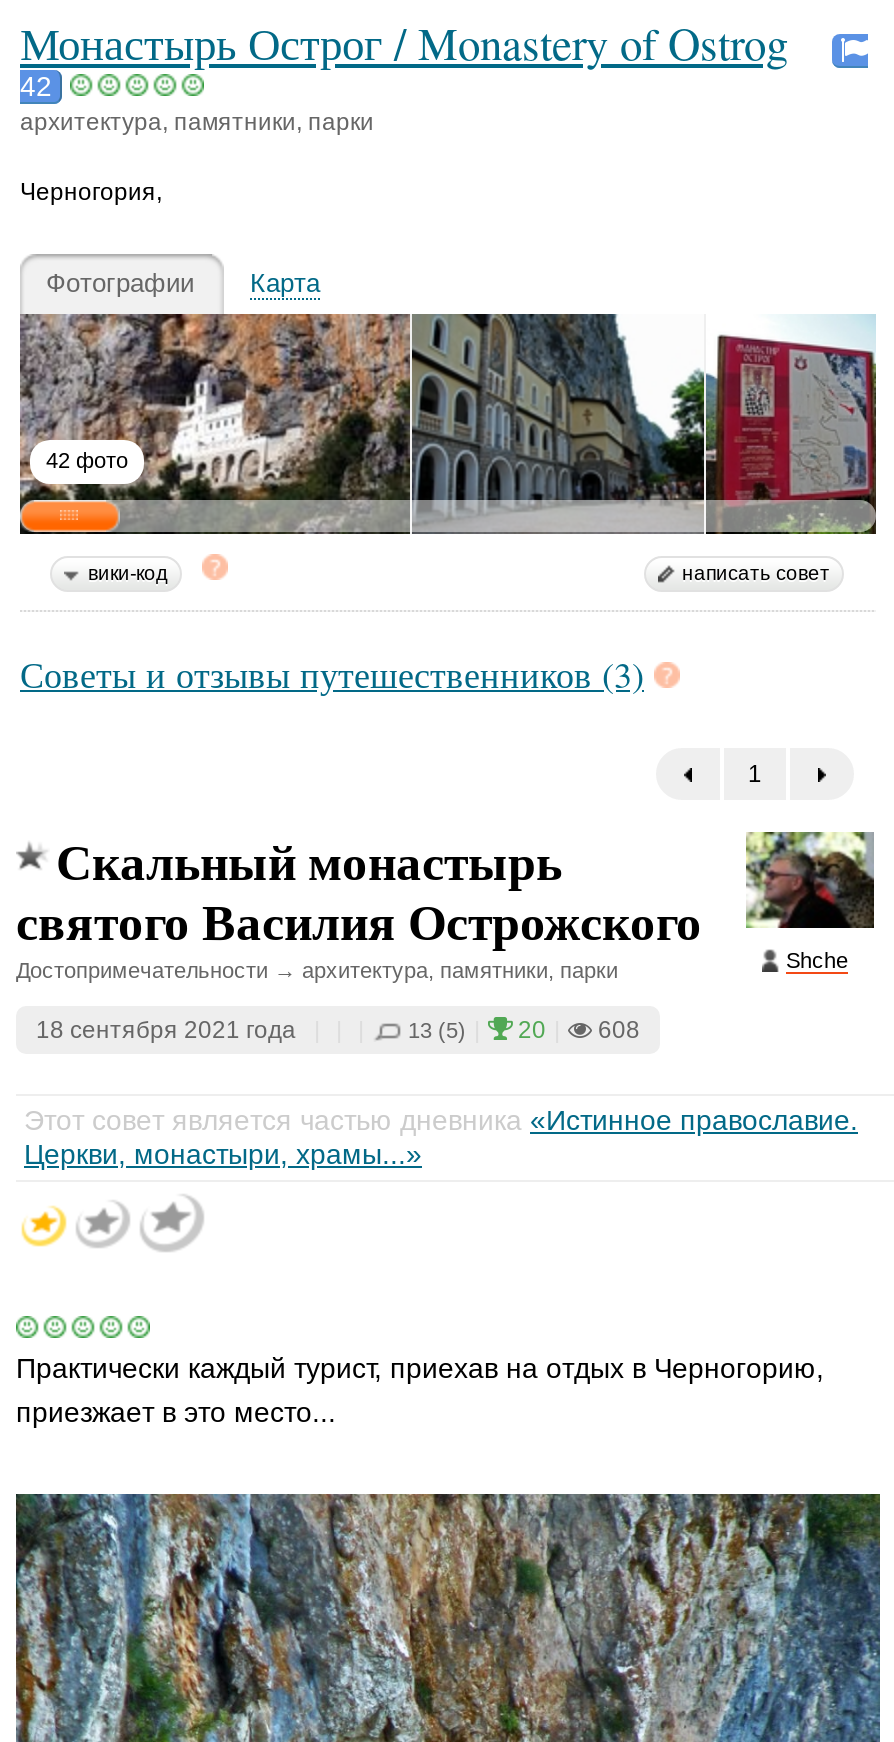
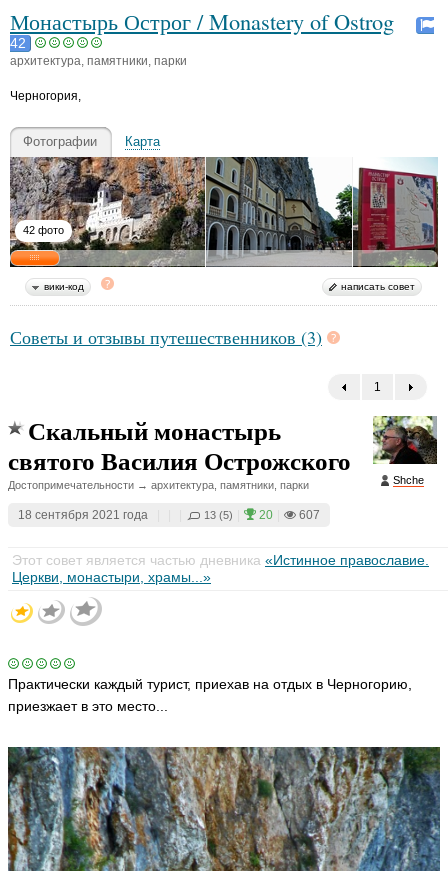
[592,1016,640,1044] 608 -> [296,508,320,522] 607

